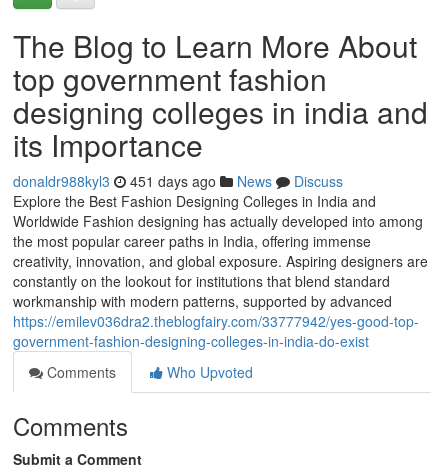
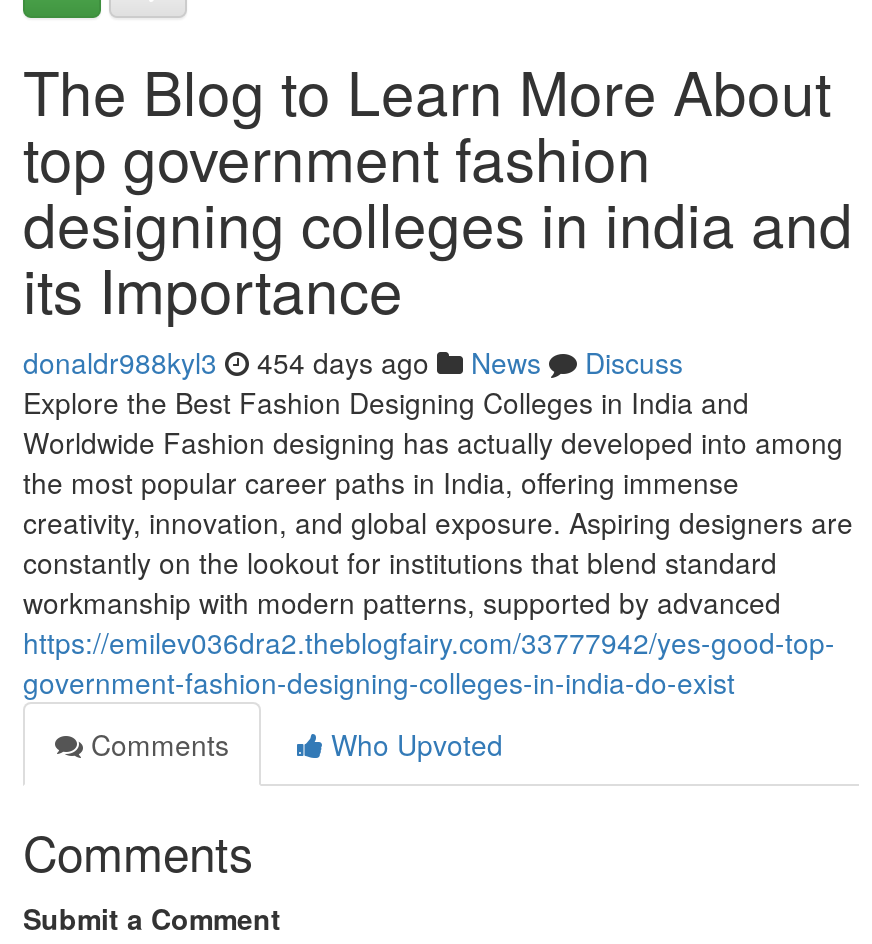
[13,171,343,191] donaldr988kyl3 451 days ago News Discuss -> [23,342,683,382] donaldr988kyl3 454 days ago News Discuss

